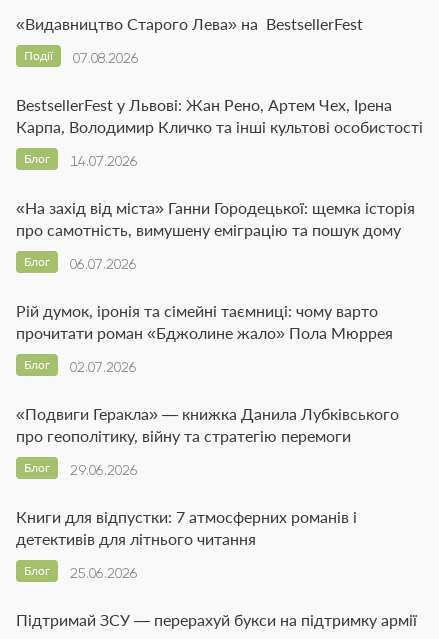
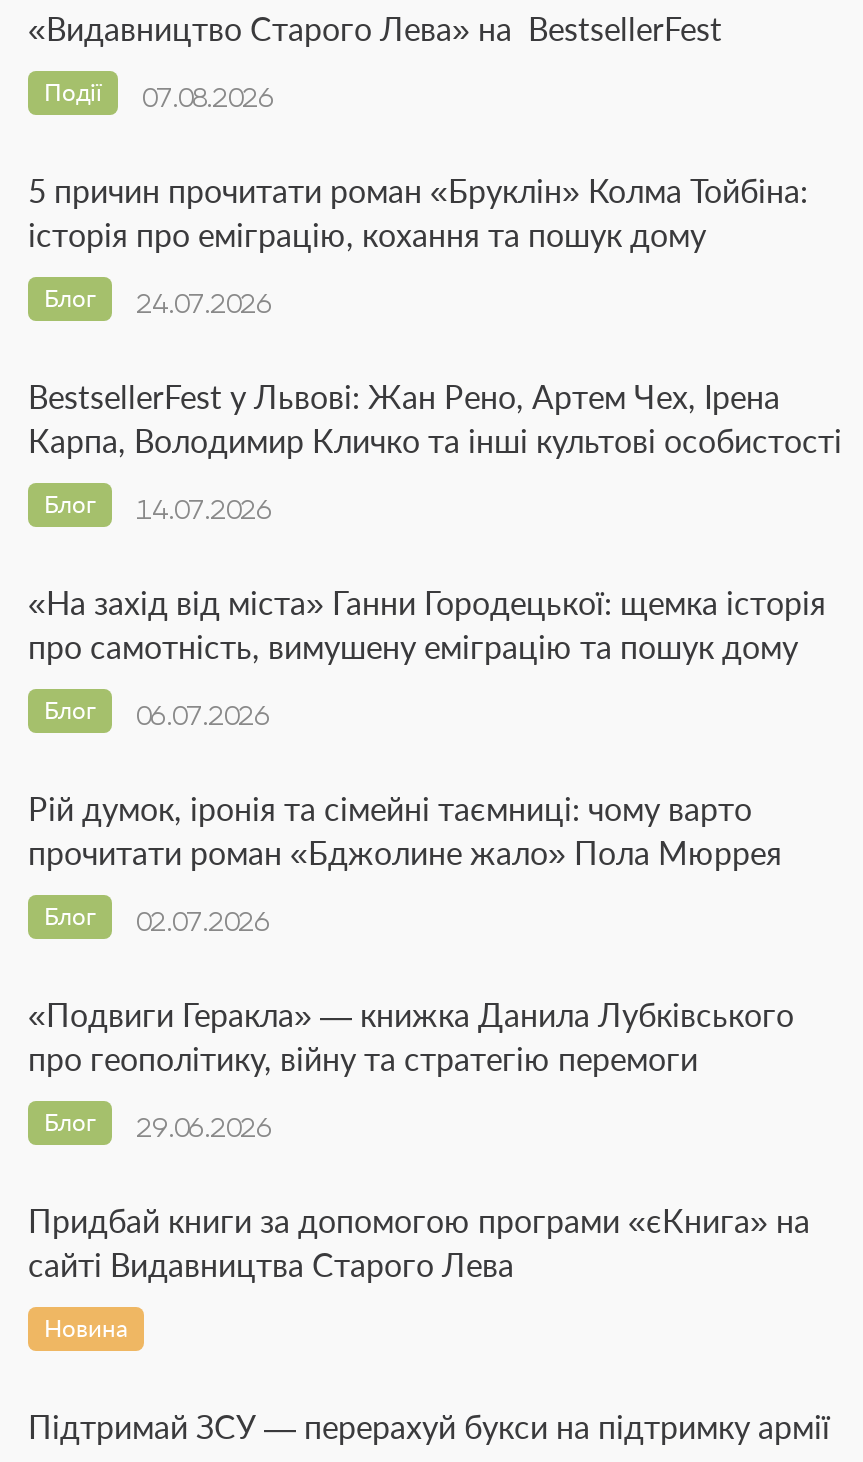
none -> [28,171,808,319] 5 причин прочитати роман «Бруклін» Колма Тойбіна: | історія про еміграцію, кохання та пошук дому | 24.07.2026 | Блог
[16,507,357,548] Книги для відпустки: 7 атмосферних романів і | детективів для літнього читання -> [28,1201,810,1283] Придбай книги за допомогою програми «єКнига» на | сайті Видавництва Старого Лева
[24,563,138,581] 25.06.2026 | Блог -> [44,1313,128,1343] Новина

